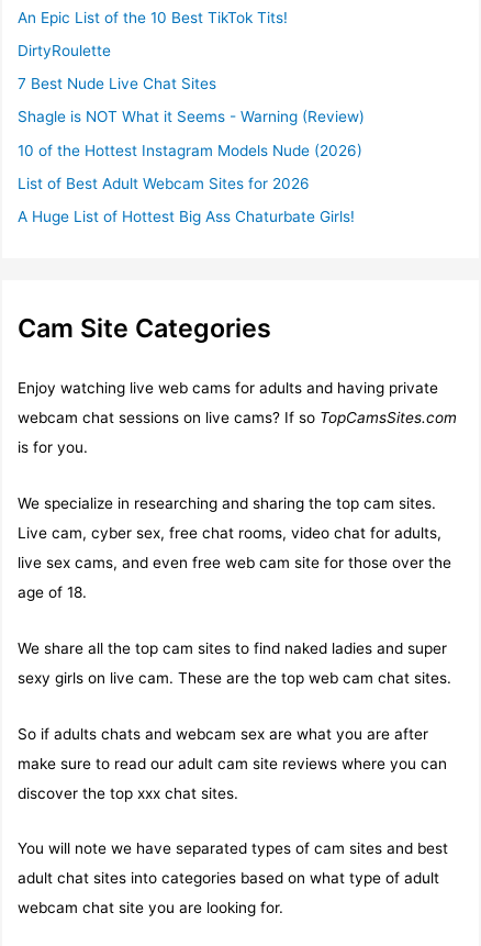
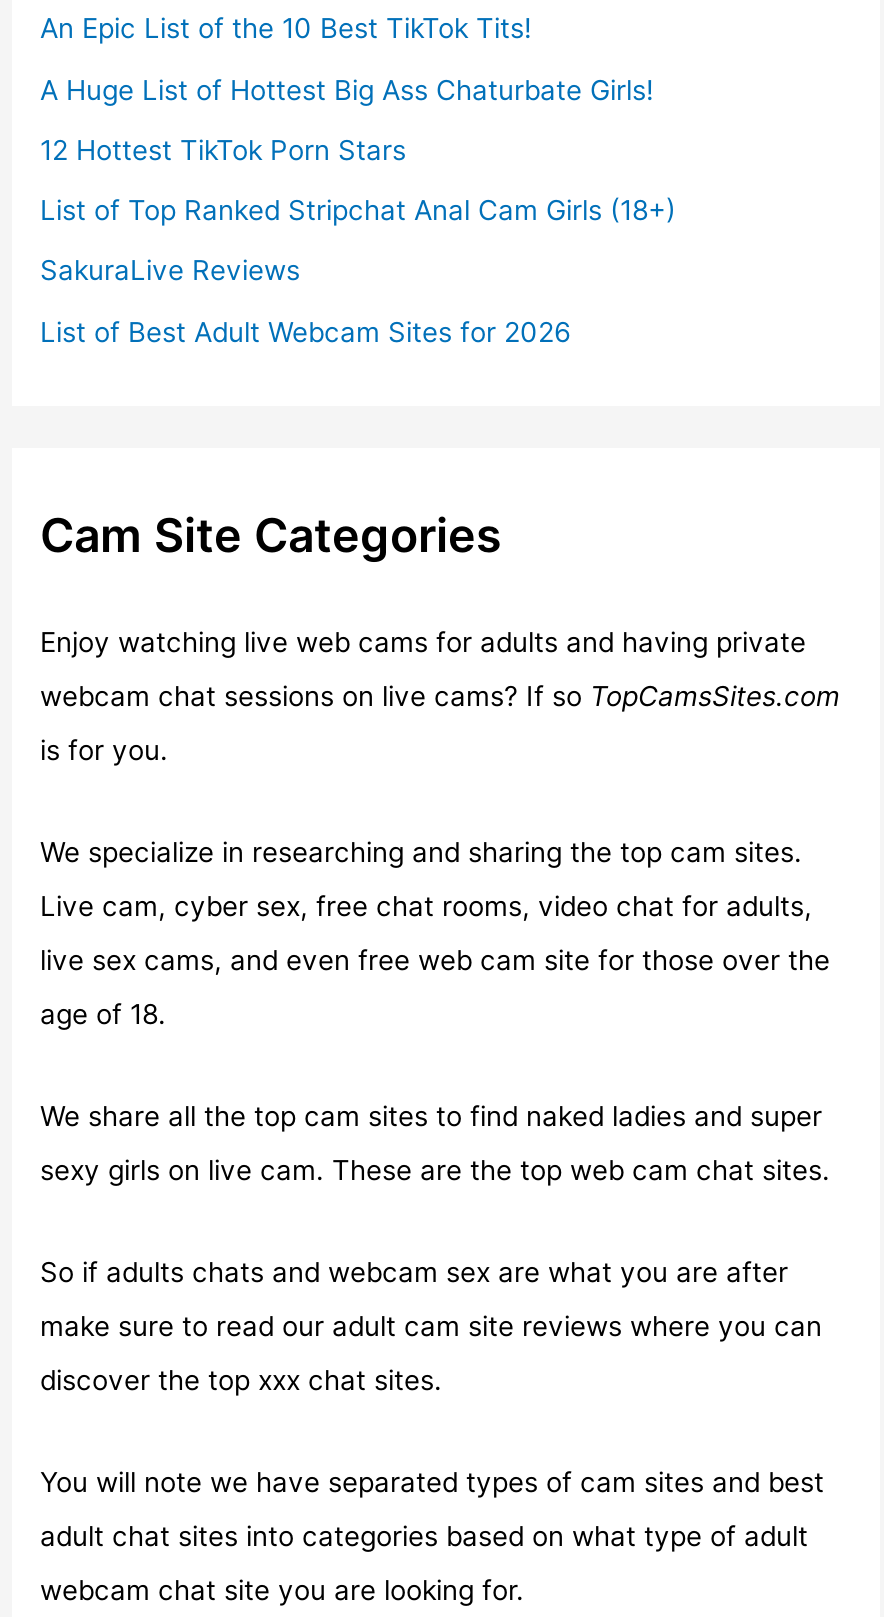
[18,42,111,59] DirtyRoulette -> none
[18,75,216,93] 7 Best Nude Live Chat Sites -> [40,134,406,166] 12 Hottest TikTok Porn Stars
[18,108,365,126] Shagle is NOT What it Seems - Warning (Review) -> [40,195,676,227] List of Top Ranked Stripchat Anal Cam Girls (18+)
[18,141,362,159] 10 of the Hottest Instagram Models Nude (2026) -> [40,255,300,287] SakuraLive Reviews
moved [18,208,355,225] -> [40,74,654,106]: A Huge List of Hottest Big Ass Chaturbate Girls!

